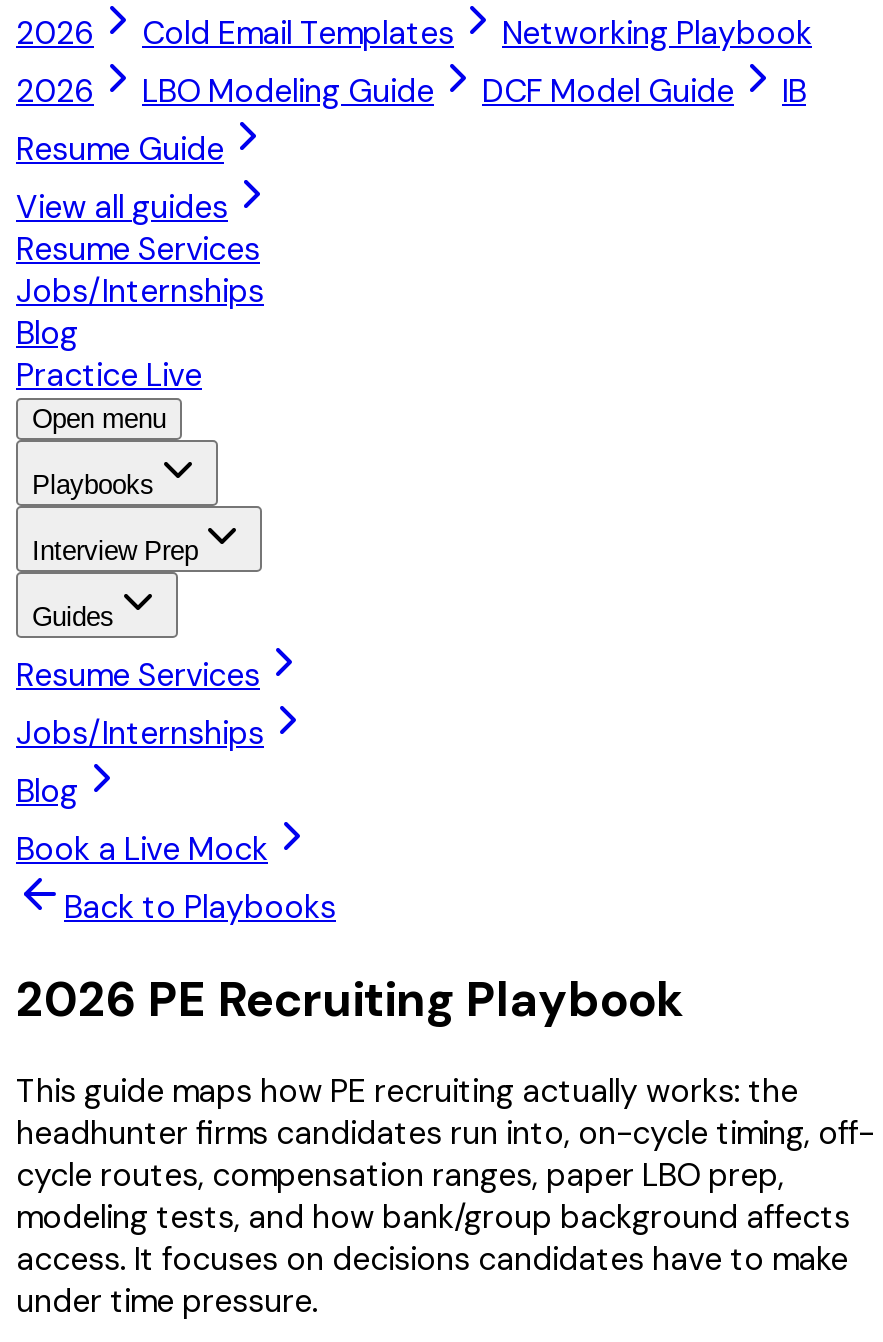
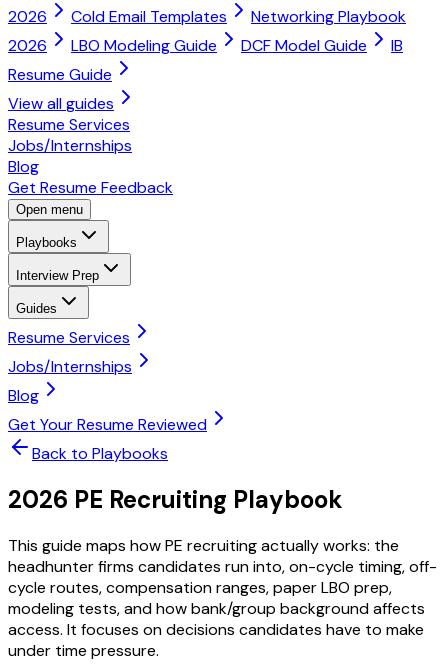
[16,354,202,396] Practice Live -> [8,177,173,198] Get Resume Feedback
[16,828,268,870] Book a Live Mock -> [8,414,207,435] Get Your Resume Reviewed

